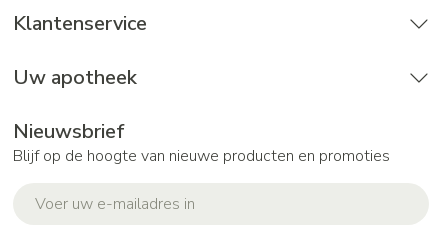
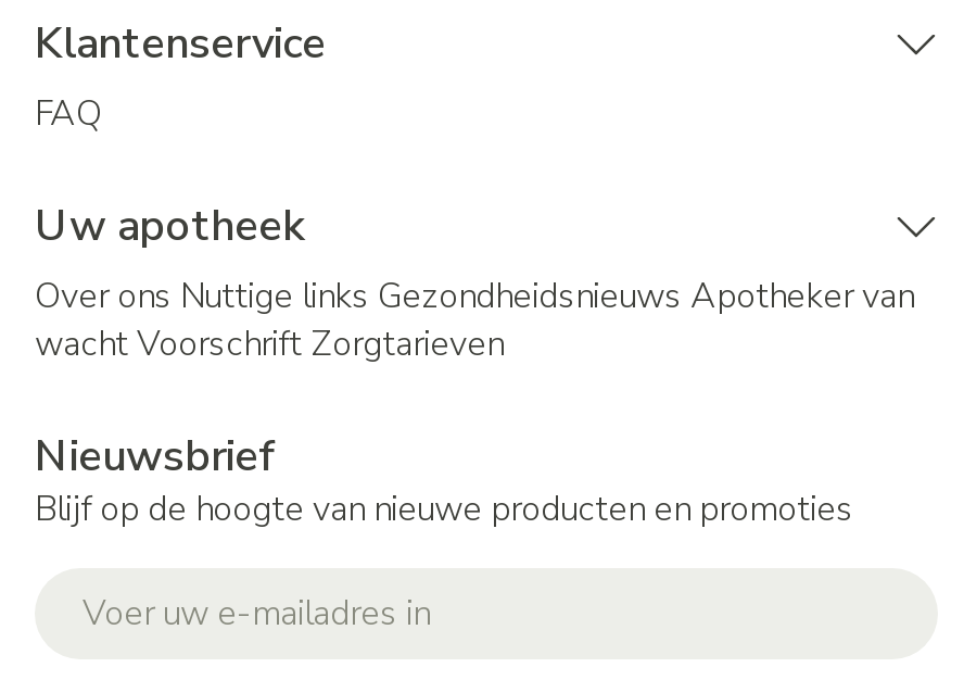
none -> [35,90,102,138] FAQ
none -> [35,273,914,368] Over ons Nuttige links Gezondheidsnieuws Apotheker van | wacht Voorschrift Zorgtarieven

